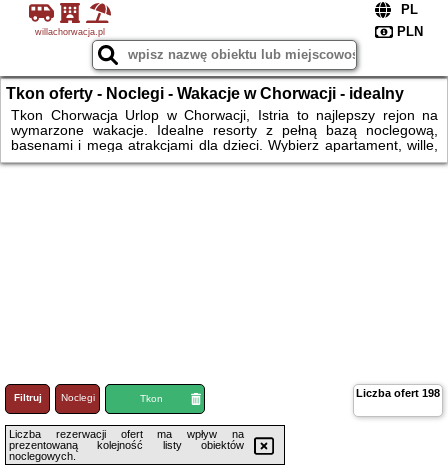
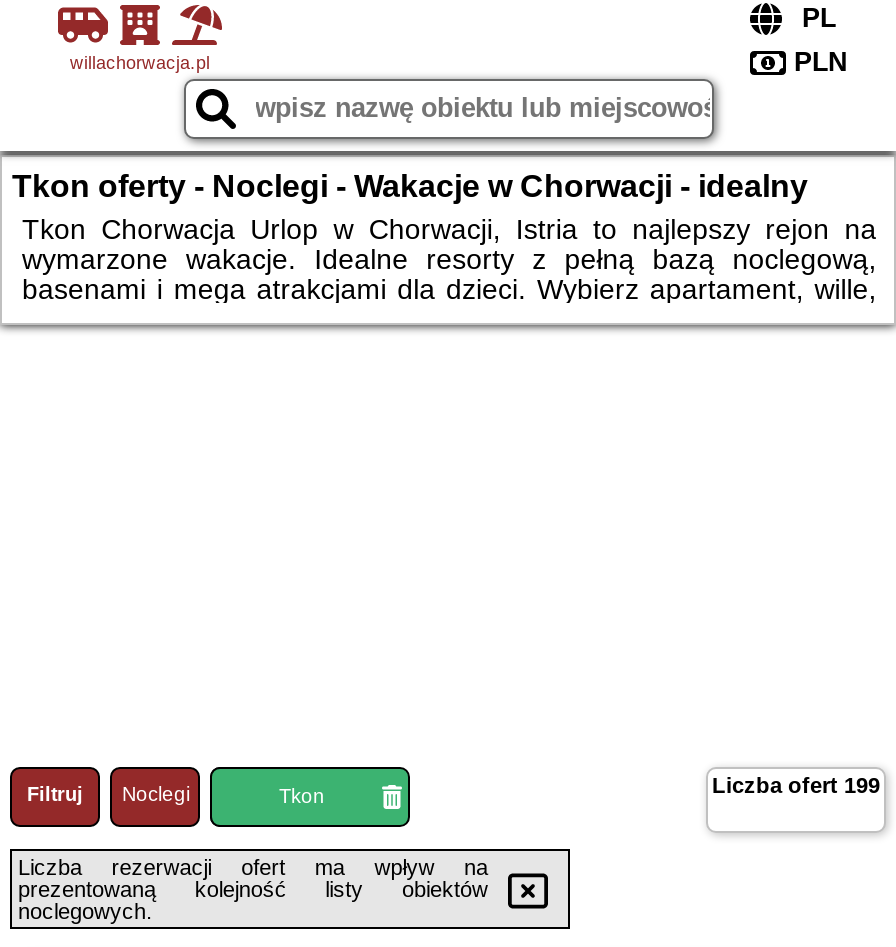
[356,387,440,399] Liczba ofert 198 -> [712,773,880,797] Liczba ofert 199

